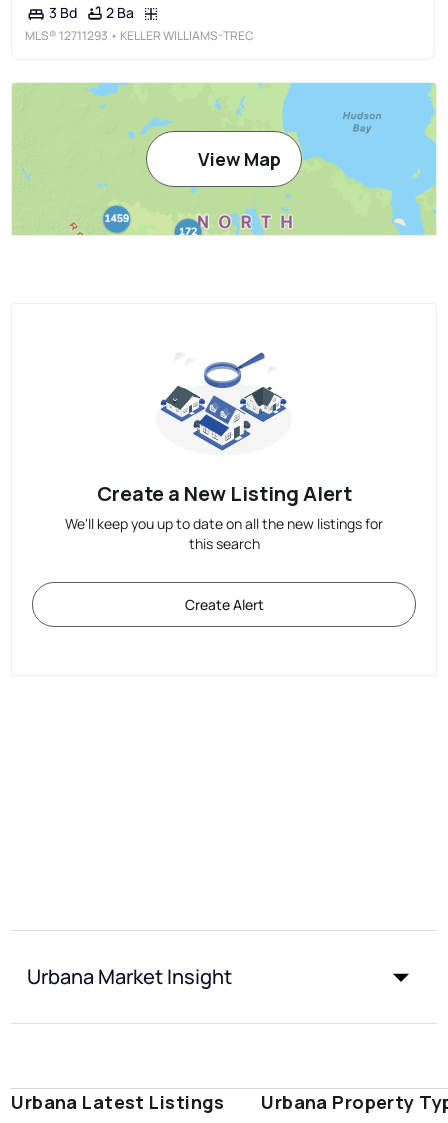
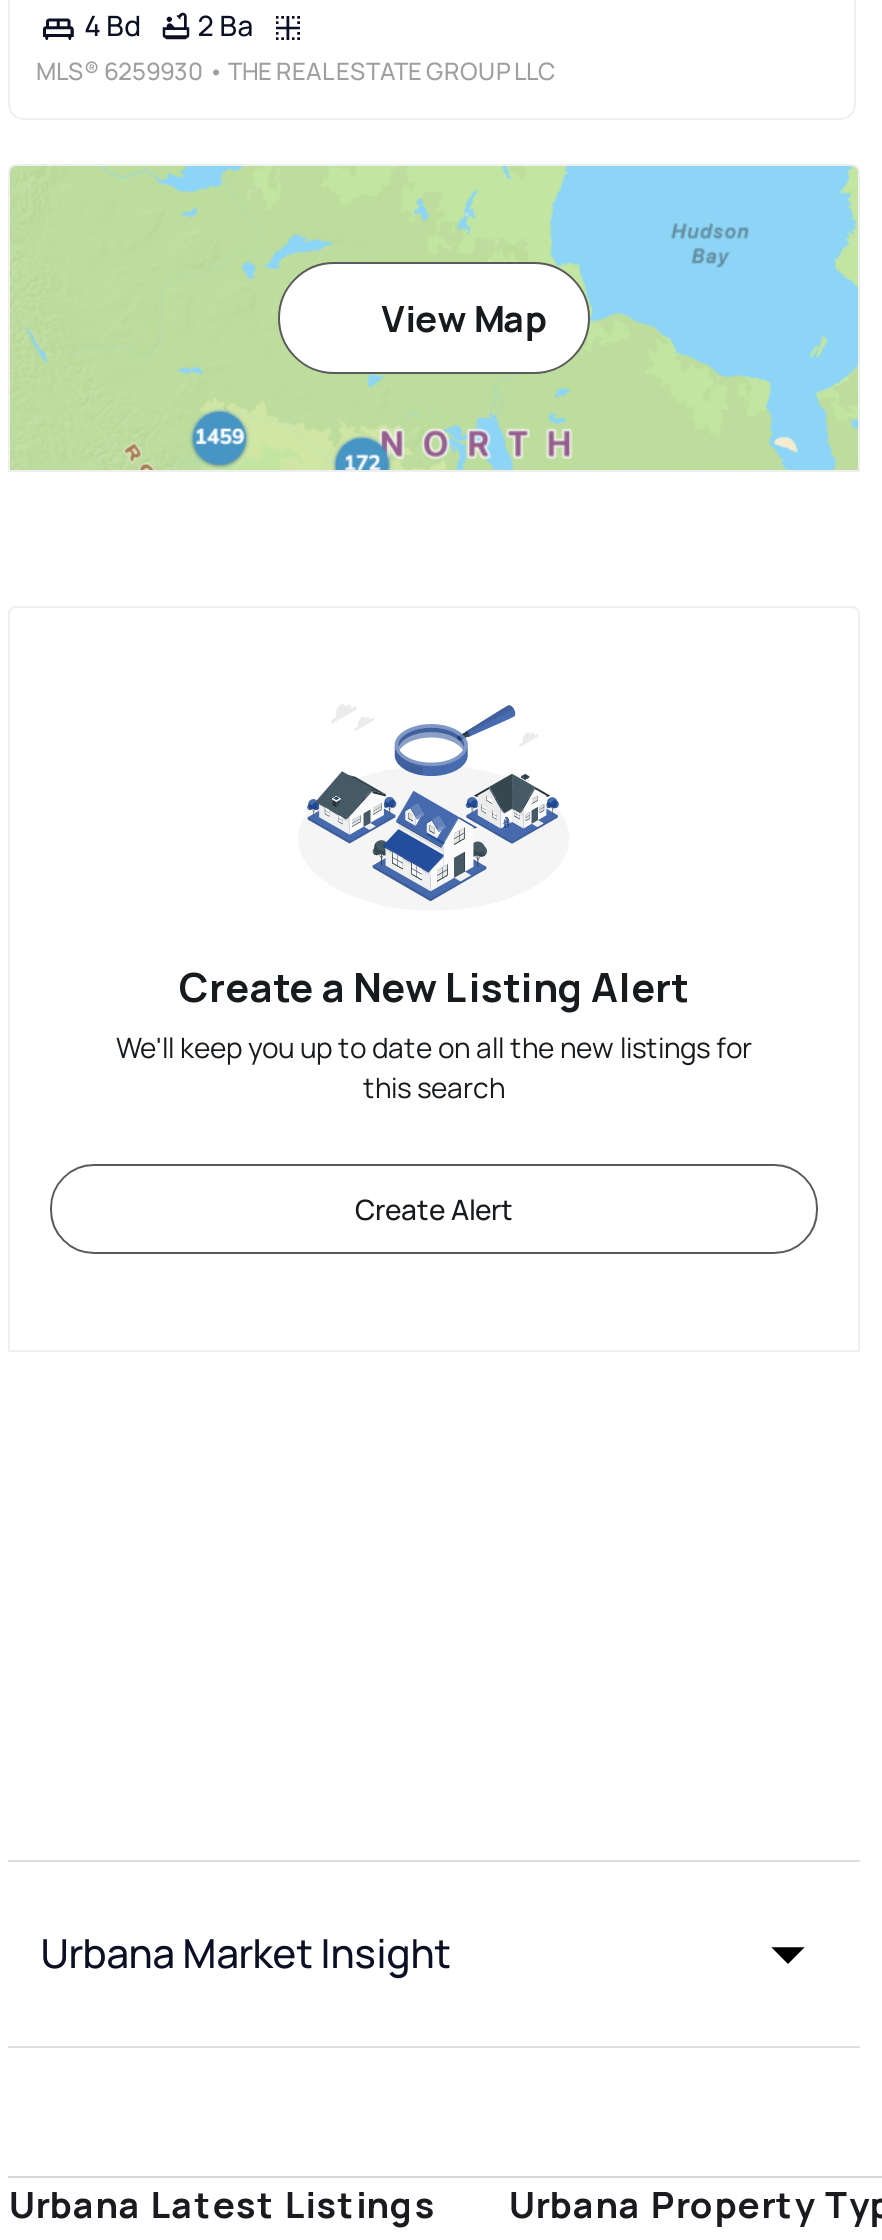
[49,3,134,22] 3 Bd 2 Ba -> [84,6,254,45] 4 Bd 2 Ba
[25,27,254,44] MLS® 12711293 • KELLER WILLIAMS-TREC -> [36,55,556,89] MLS® 6259930 • THE REAL ESTATE GROUP LLC

